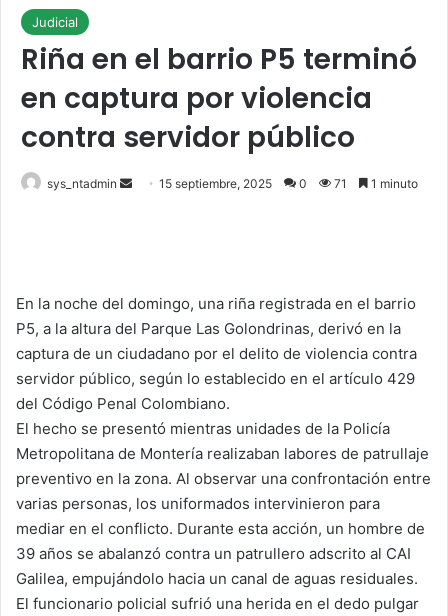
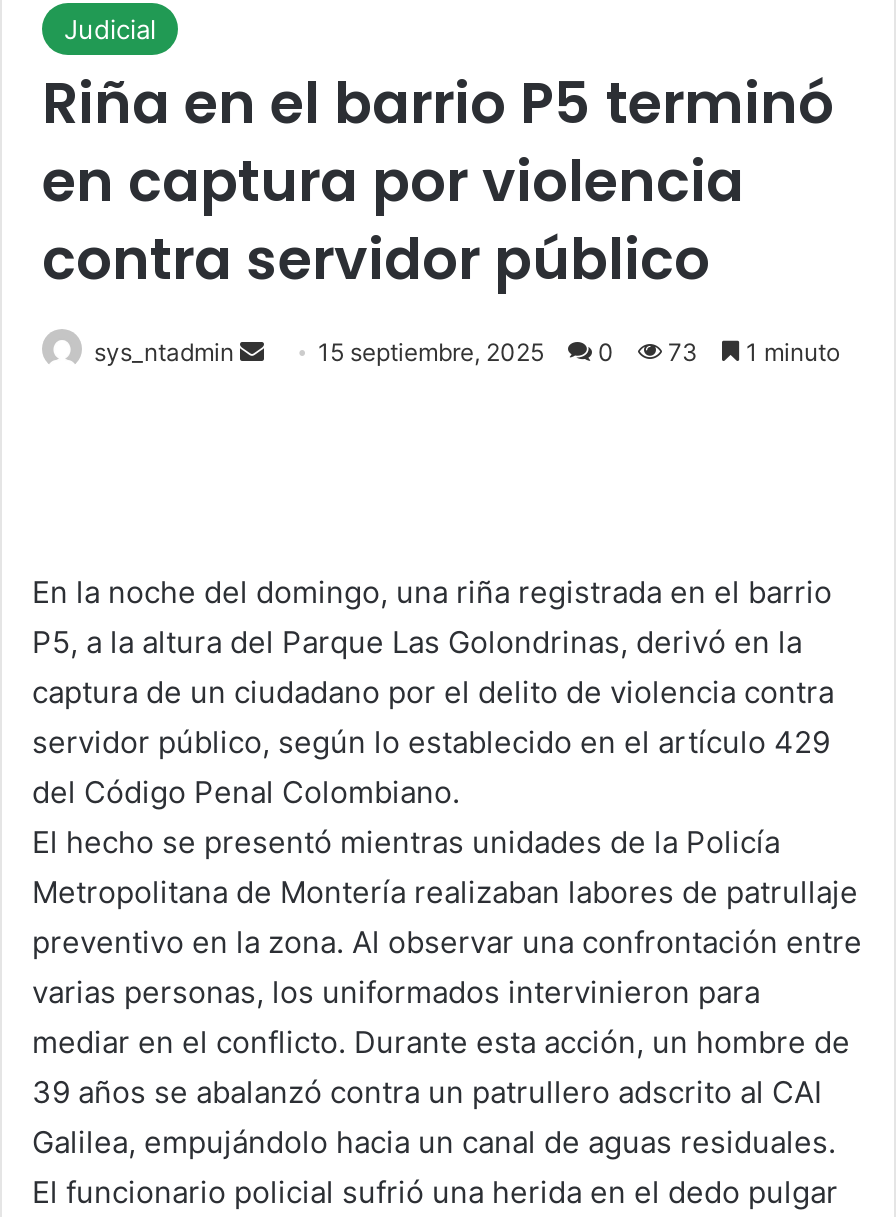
[331,176,347,191] 71 -> [662,337,698,367] 73

